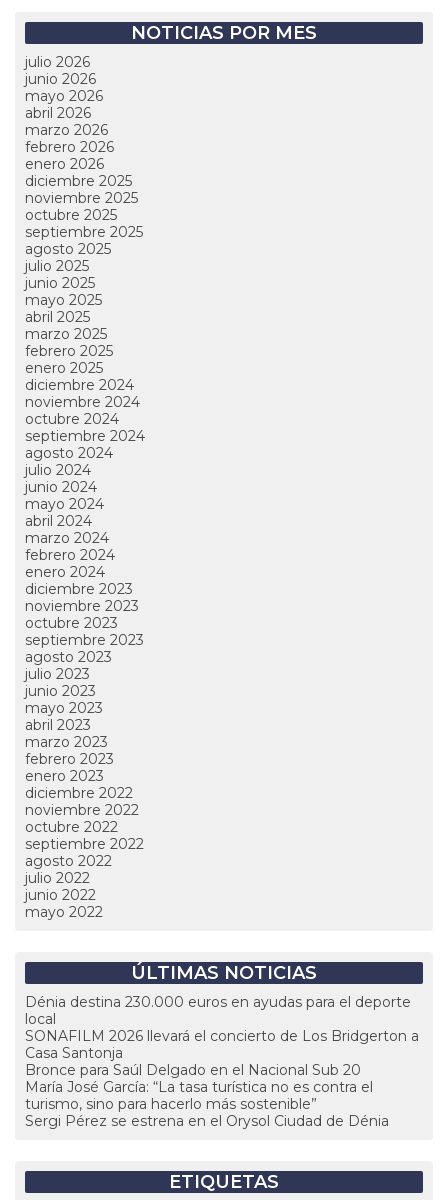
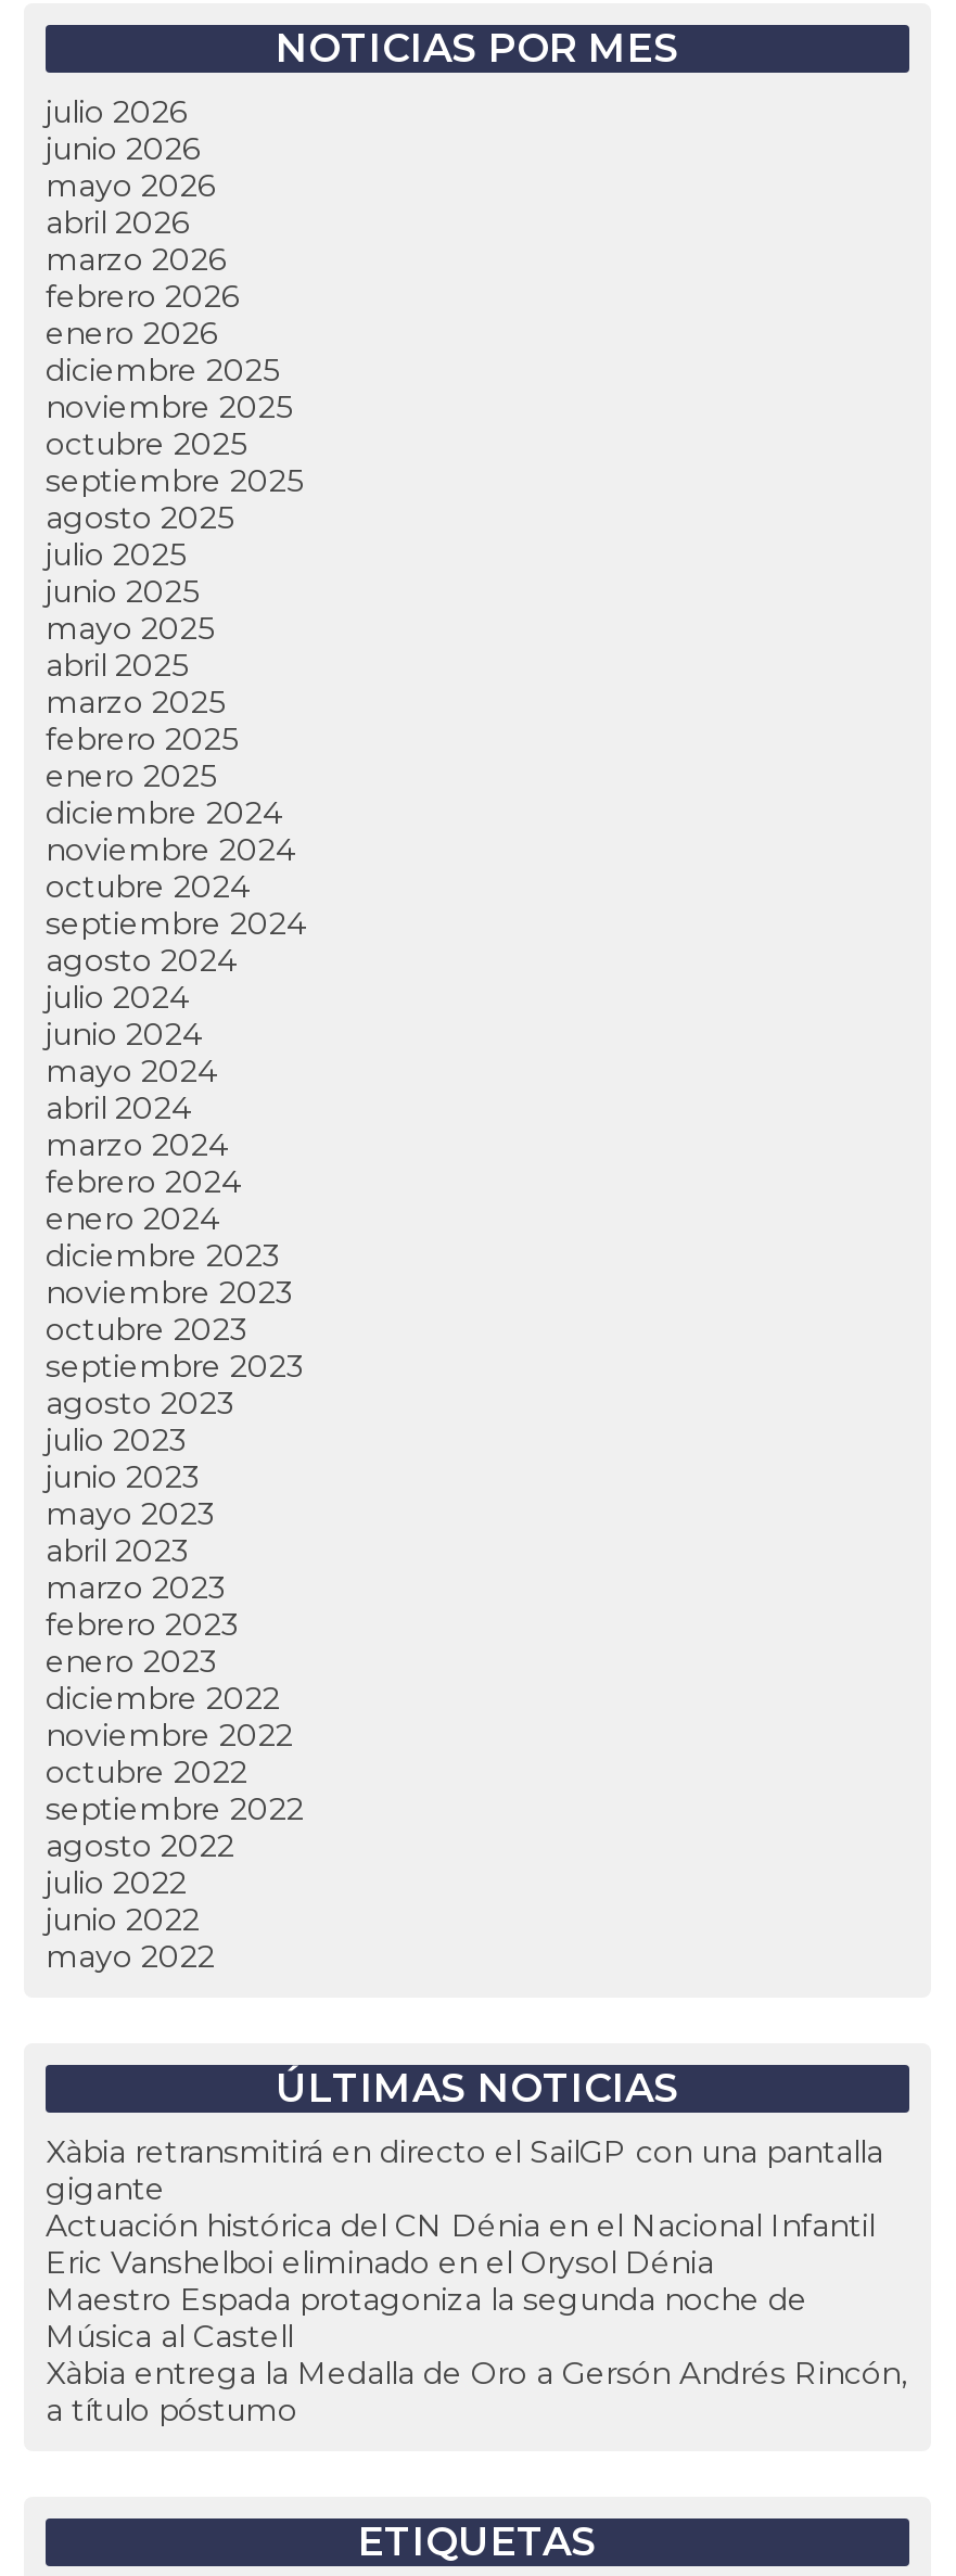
[25,992,419,1129] Dénia destina 230.000 euros en ayudas para el deporte | local | SONAFILM 2026 llevará el concierto de Los Bridgerton a | Casa Santonja | Bronce para Saúl Delgado en el Nacional Sub 20 | María José García: “La tasa turística no es contra el | turismo, sino para hacerlo más sostenible” | Sergi Pérez se estrena en el Orysol Ciudad de Dénia -> [46,2131,907,2428] Xàbia retransmitirá en directo el SailGP con una pantalla | gigante | Actuación histórica del CN Dénia en el Nacional Infantil | Eric Vanshelboi eliminado en el Orysol Dénia | Maestro Espada protagoniza la segunda noche de | Música al Castell | Xàbia entrega la Medalla de Oro a Gersón Andrés Rincón, | a título póstumo

